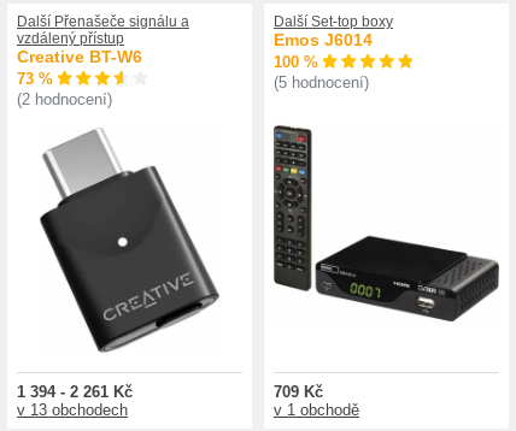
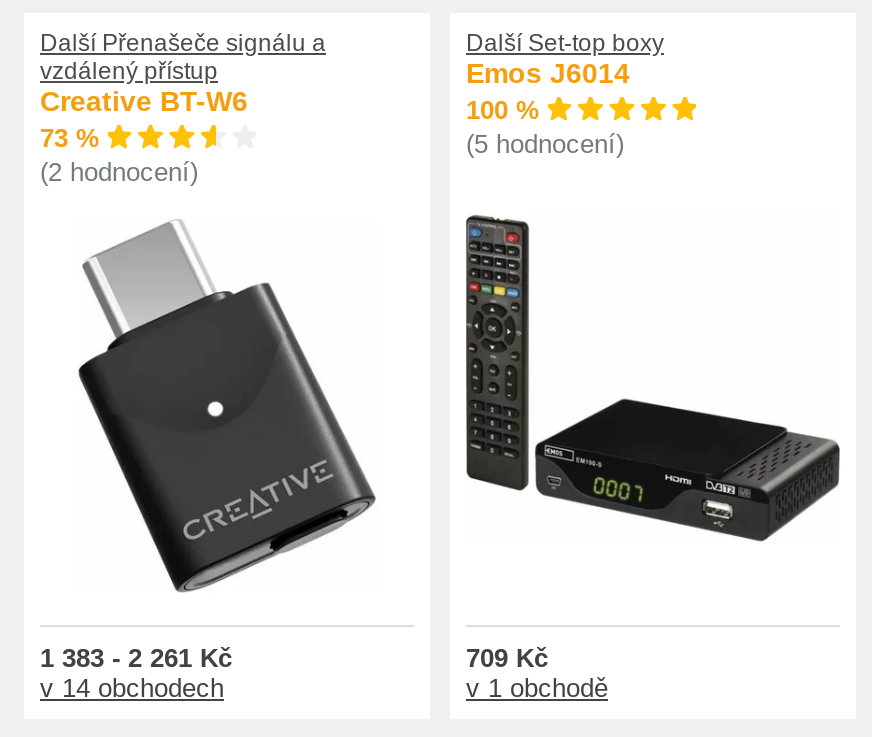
[17,383,133,401] 1 394 - 2 261 Kč -> [40,643,232,673] 1 383 - 2 261 Kč
[17,401,128,419] v 13 obchodech -> [40,673,224,703] v 14 obchodech

